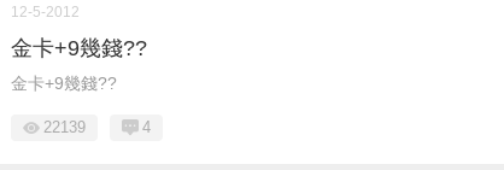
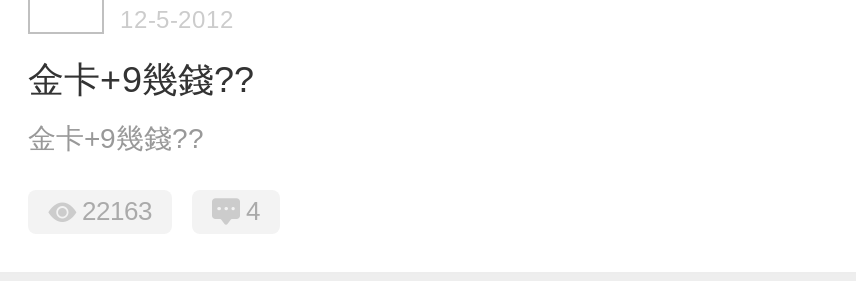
[43,118,86,136] 22139 -> [82,196,152,226] 22163

